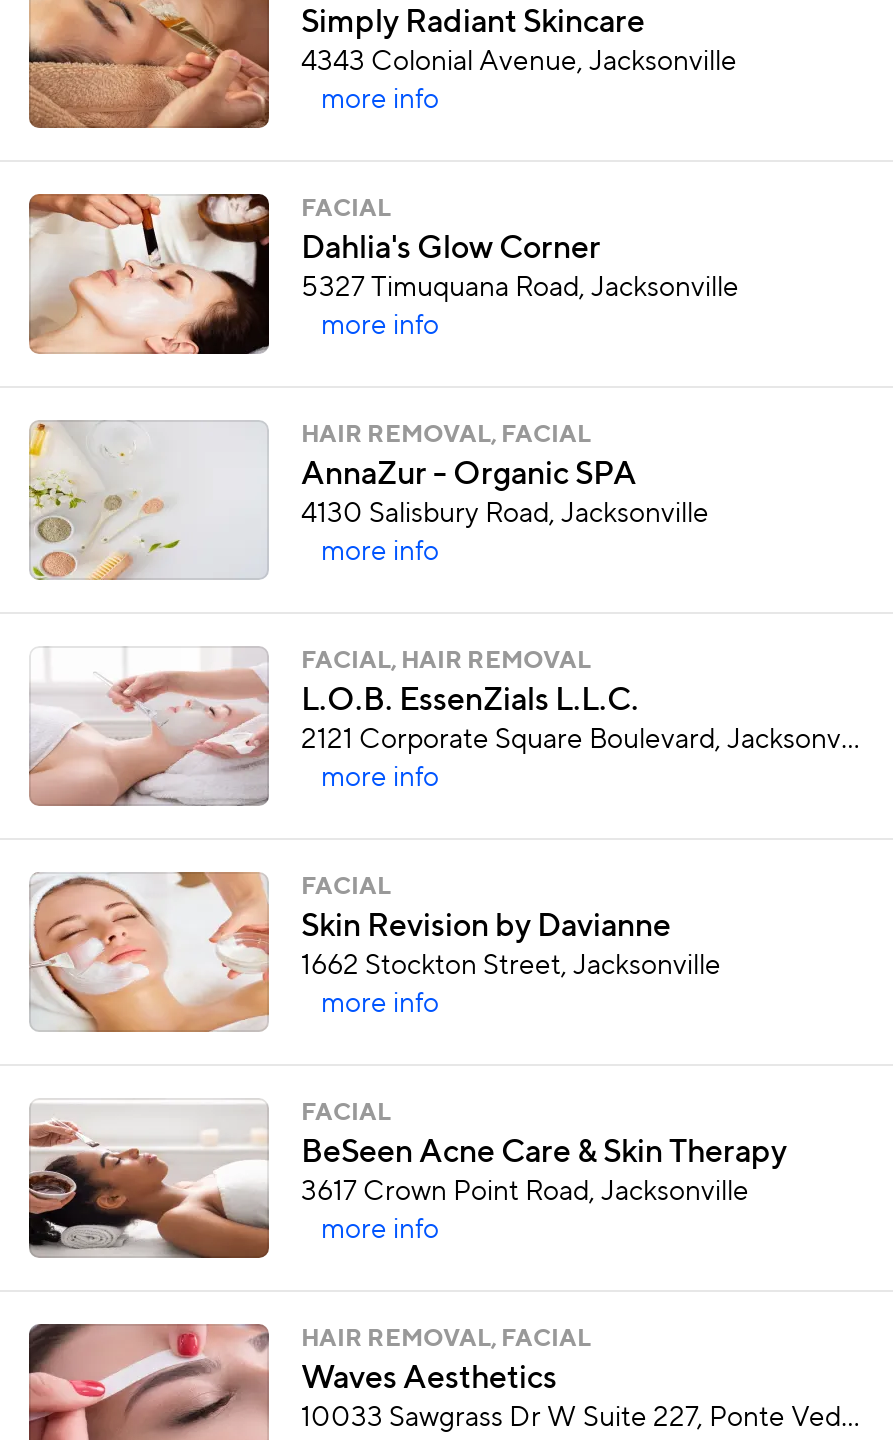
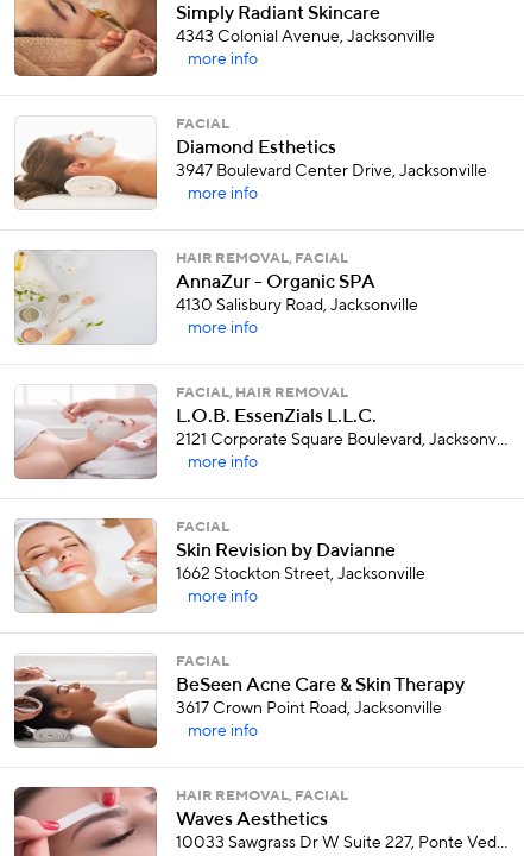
[27,192,739,356] [image] | Dahlia's Glow Corner | 5327 Timuquana Road, Jacksonville -> [13,115,487,210] [image] | Diamond Esthetics | 3947 Boulevard Center Drive, Jacksonville

